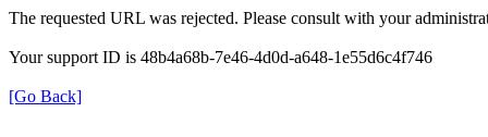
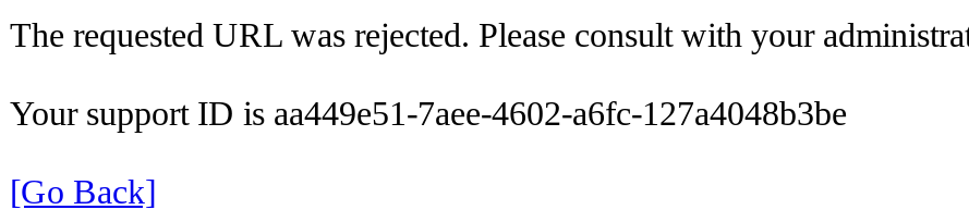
[9,48,432,66] Your support ID is 48b4a68b-7e46-4d0d-a648-1e55d6c4f746 -> [10,95,847,132] Your support ID is aa449e51-7aee-4602-a6fc-127a4048b3be

